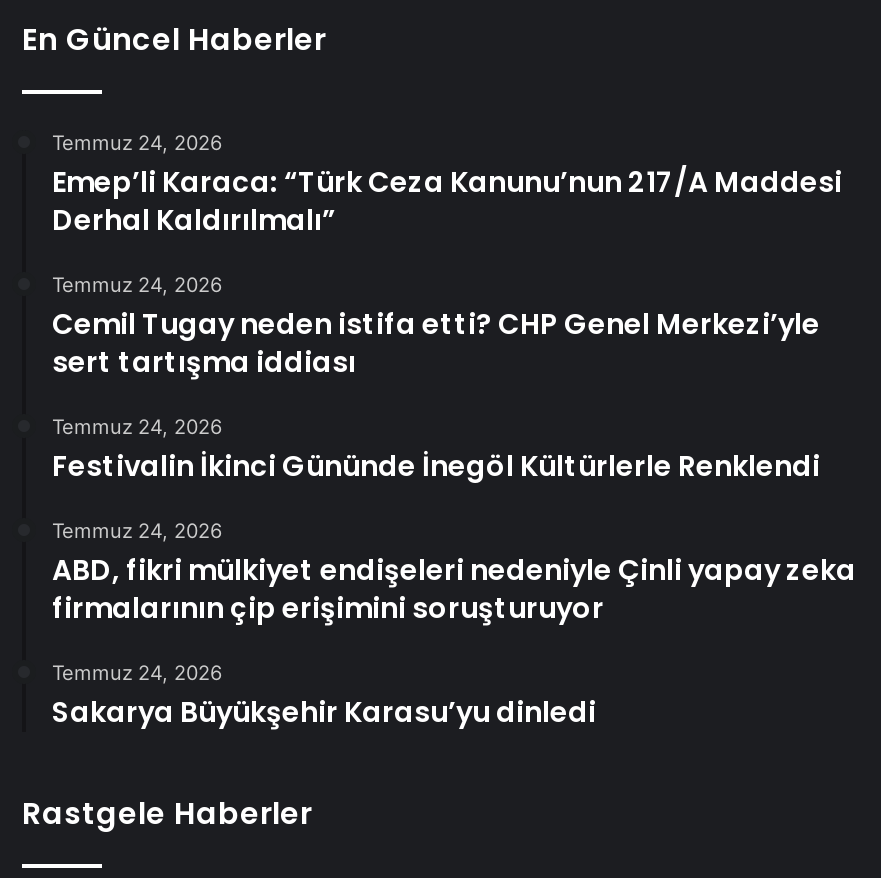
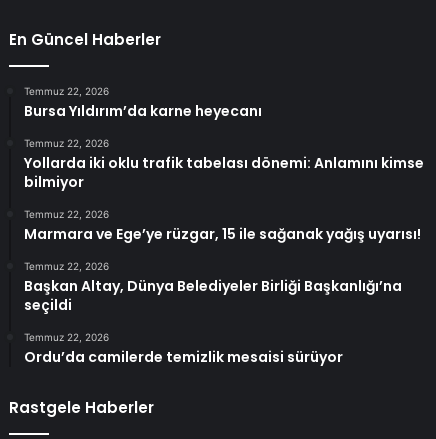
[52,129,842,239] Temmuz 24, 2026 | Emep’li Karaca: “Türk Ceza Kanunu’nun 217/A Maddesi | Derhal Kaldırılmalı” -> [24,84,262,120] Temmuz 22, 2026 | Bursa Yıldırım’da karne heyecanı
[52,271,820,381] Temmuz 24, 2026 | Cemil Tugay neden istifa etti? CHP Genel Merkezi’yle | sert tartışma iddiası -> [24,136,424,191] Temmuz 22, 2026 | Yollarda iki oklu trafik tabelası dönemi: Anlamını kimse | bilmiyor
[52,413,820,485] Temmuz 24, 2026 | Festivalin İkinci Gününde İnegöl Kültürlerle Renklendi -> [24,207,421,243] Temmuz 22, 2026 | Marmara ve Ege’ye rüzgar, 15 ile sağanak yağış uyarısı!
[52,517,856,627] Temmuz 24, 2026 | ABD, fikri mülkiyet endişeleri nedeniyle Çinli yapay zeka | firmalarının çip erişimini soruşturuyor -> [24,259,402,314] Temmuz 22, 2026 | Başkan Altay, Dünya Belediyeler Birliği Başkanlığı’na | seçildi
[52,659,596,731] Temmuz 24, 2026 | Sakarya Büyükşehir Karasu’yu dinledi -> [24,330,346,366] Temmuz 22, 2026 | Ordu’da camilerde temizlik mesaisi sürüyor

